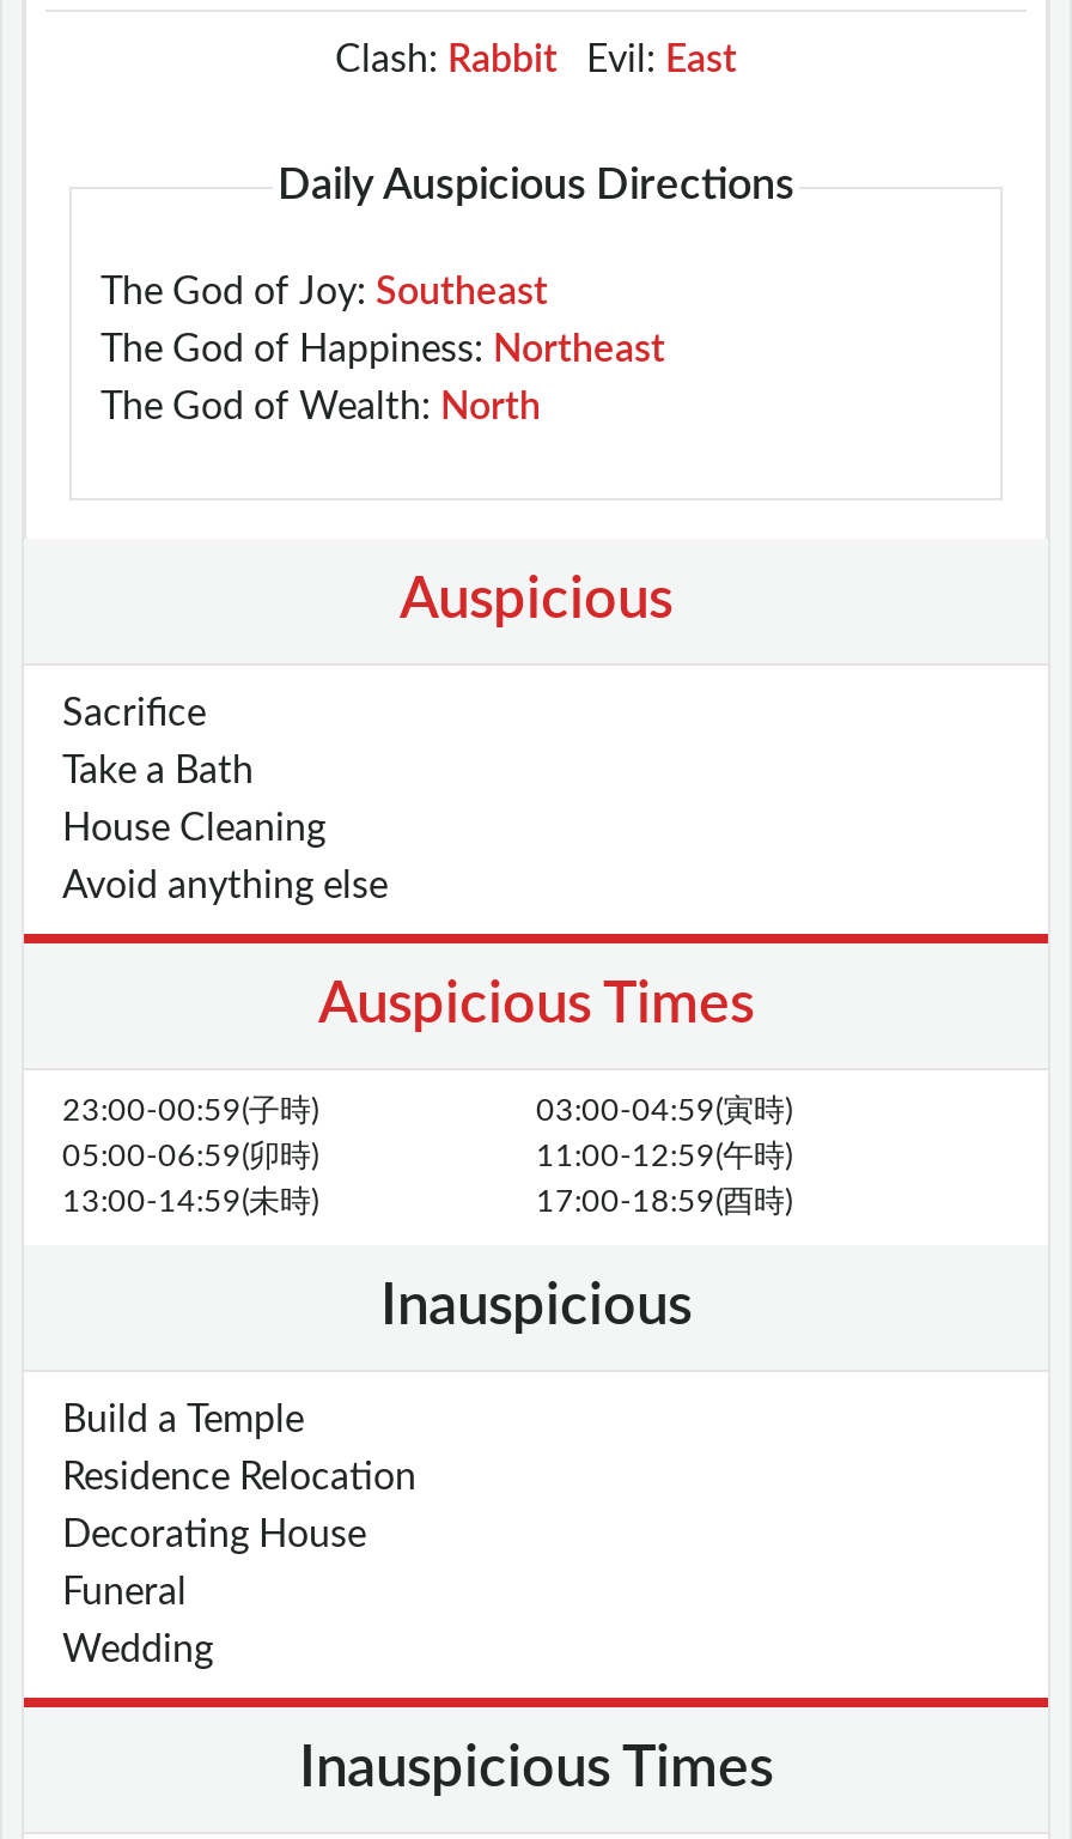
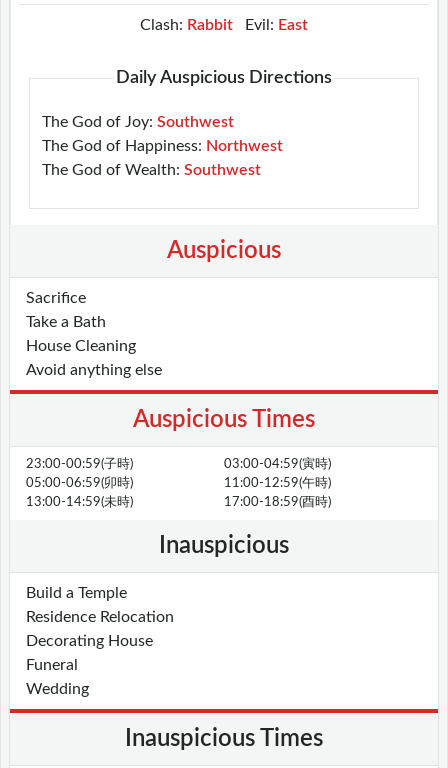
[100,272,548,310] The God of Joy: Southeast -> [42,114,234,130] The God of Joy: Southwest
[100,329,665,368] The God of Happiness: Northeast -> [42,138,283,154] The God of Happiness: Northwest
[100,387,541,425] The God of Wealth: North -> [42,162,261,178] The God of Wealth: Southwest

